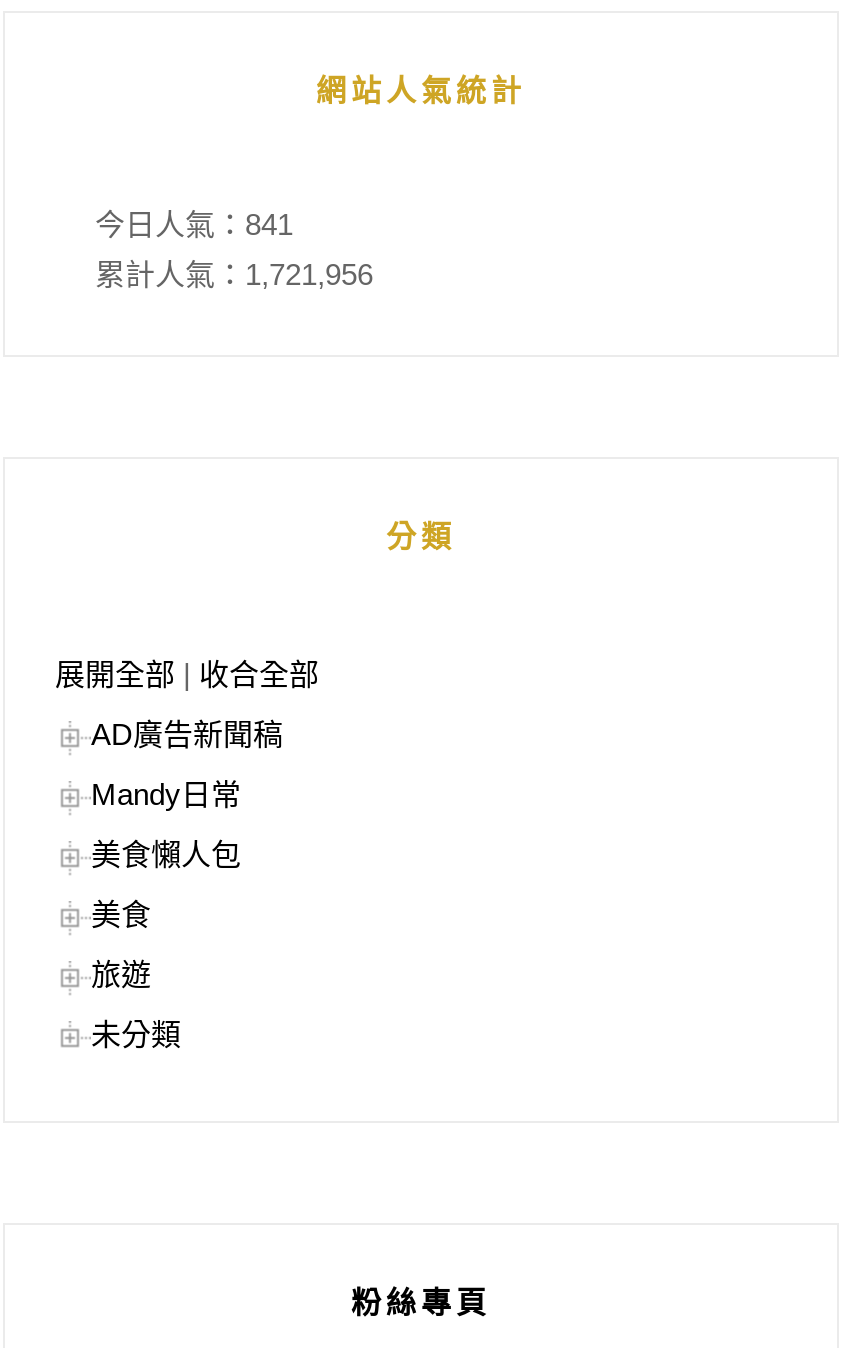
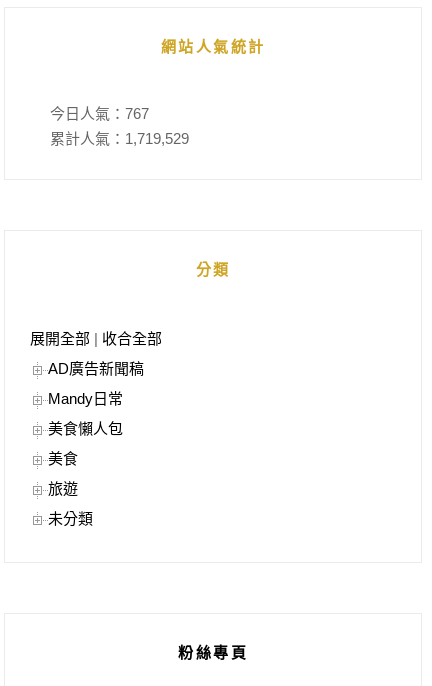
[95,208,293,242] 今日人氣：841 -> [50,105,149,122] 今日人氣：767
[95,258,373,292] 累計人氣：1,721,956 -> [50,130,189,147] 累計人氣：1,719,529

